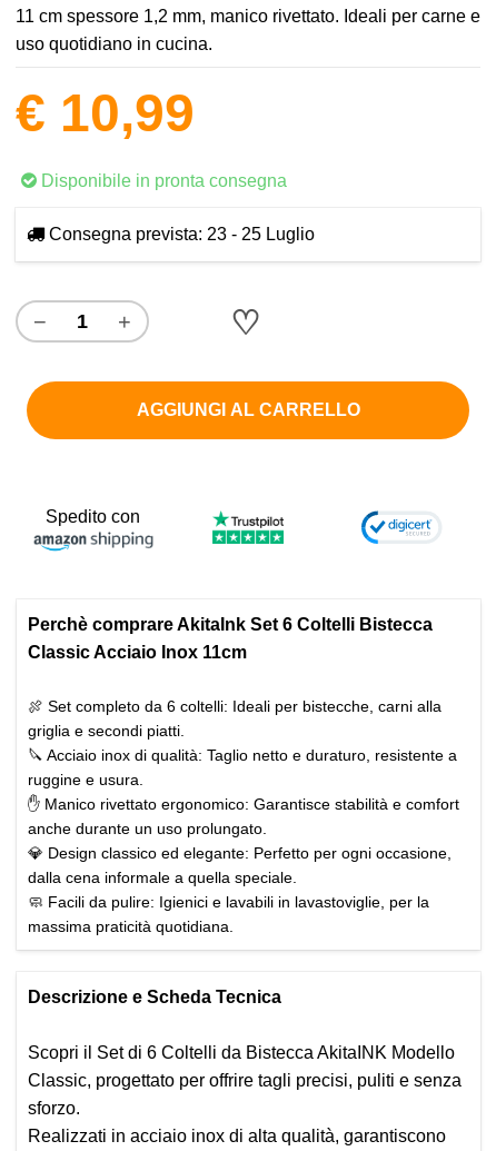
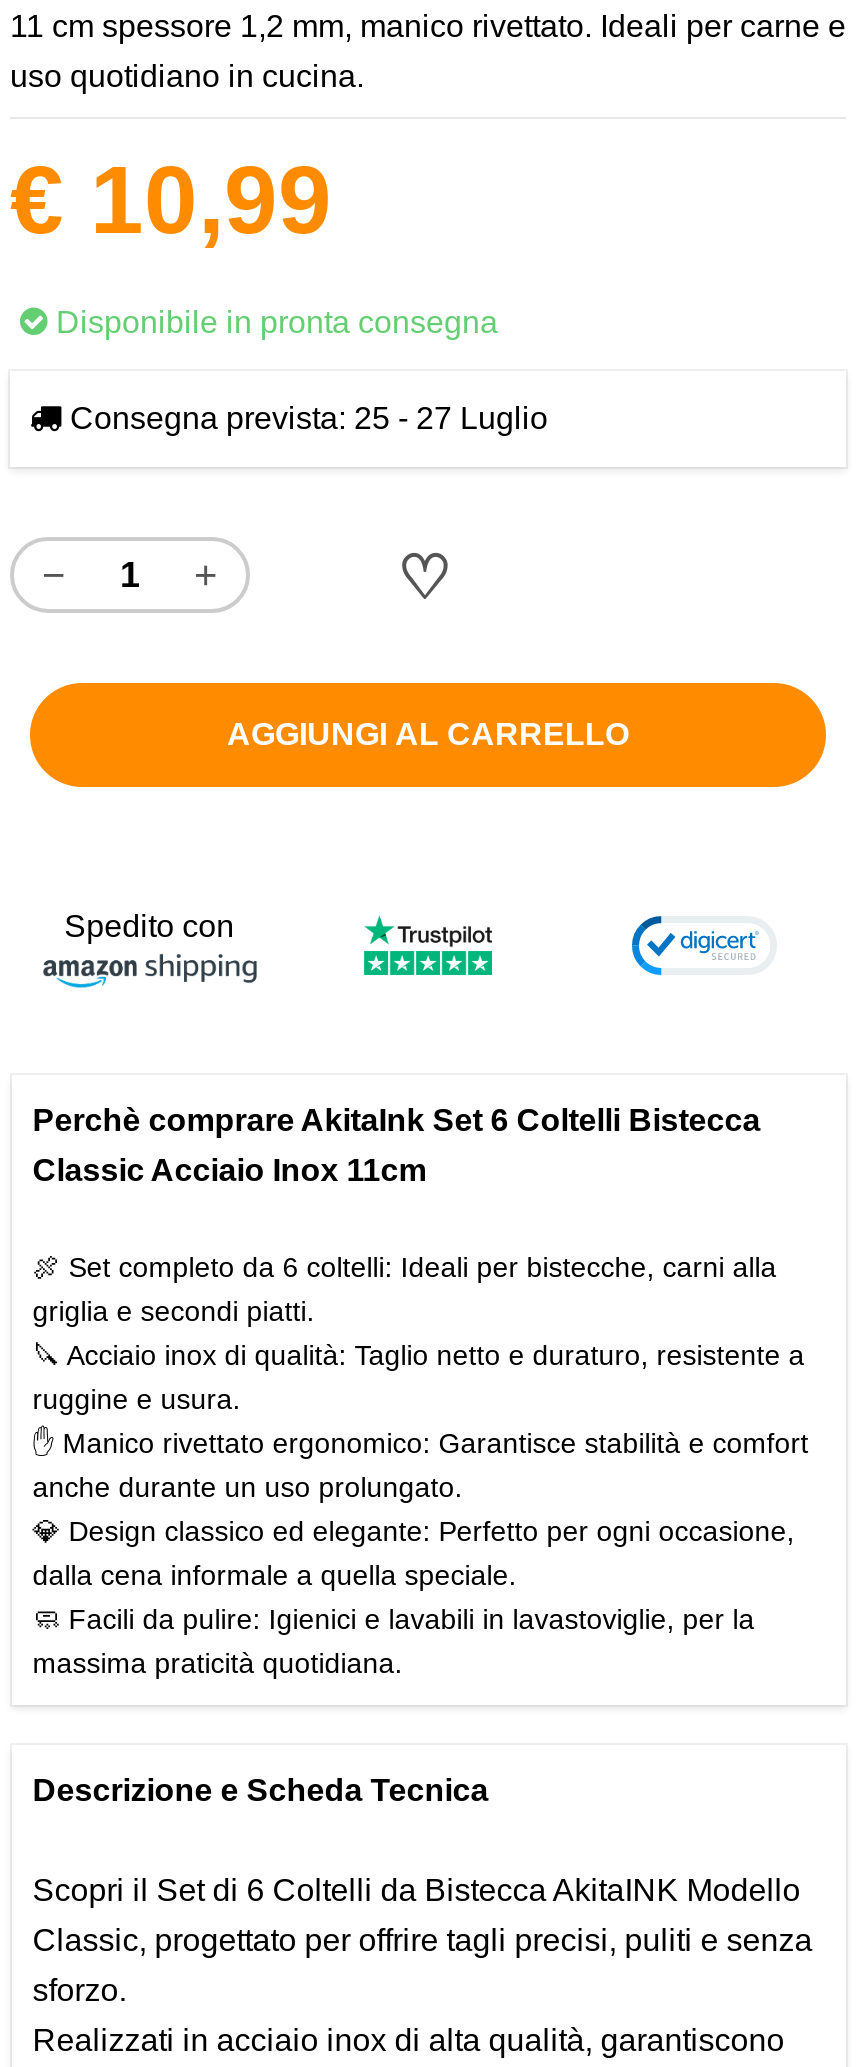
[44,224,315,243] Consegna prevista: 23 - 25 Luglio -> [62,401,548,435] Consegna prevista: 25 - 27 Luglio

